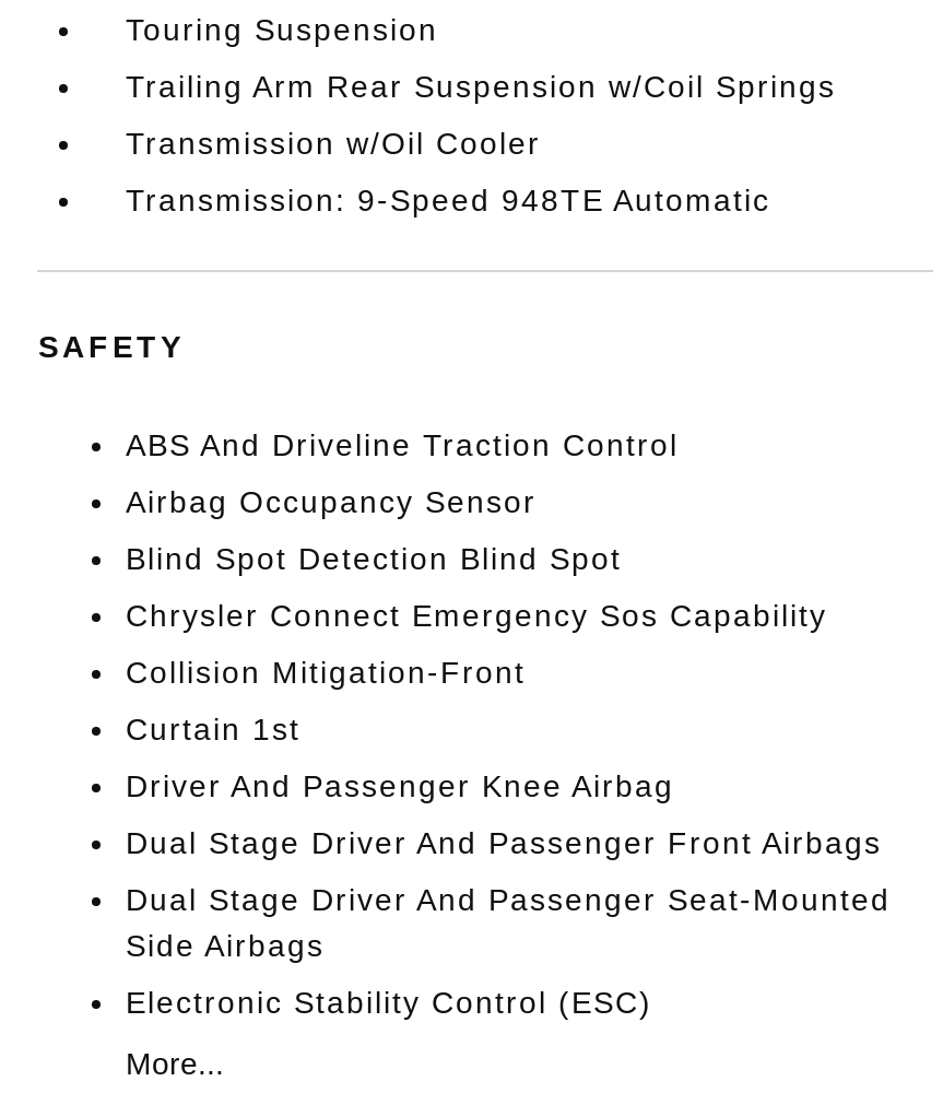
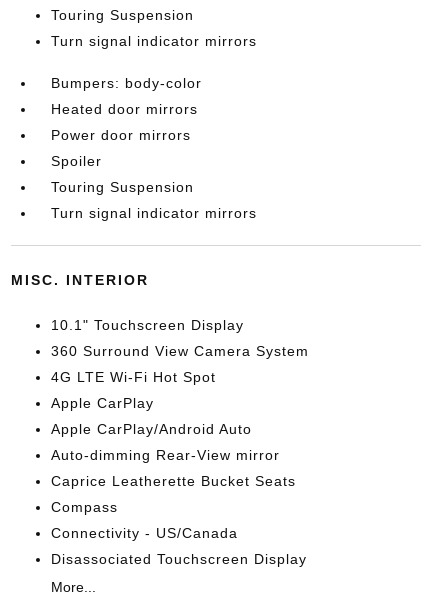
[126,69,836,218] Trailing Arm Rear Suspension w/Coil Springs | Transmission w/Oil Cooler | Transmission: 9-Speed 948TE Automatic -> [51,33,257,221] Turn signal indicator mirrors | Bumpers: body-color | Heated door mirrors | Power door mirrors | Spoiler | Touring Suspension | Turn signal indicator mirrors
[38,329,891,1020] SAFETY | ABS And Driveline Traction Control | Airbag Occupancy Sensor | Blind Spot Detection Blind Spot | Chrysler Connect Emergency Sos Capability | Collision Mitigation-Front | Curtain 1st | Driver And Passenger Knee Airbag | Dual Stage Driver And Passenger Front Airbags | Dual Stage Driver And Passenger Seat-Mounted | Side Airbags | Electronic Stability Control (ESC) -> [11,272,309,567] MISC. INTERIOR | 10.1" Touchscreen Display | 360 Surround View Camera System | 4G LTE Wi-Fi Hot Spot | Apple CarPlay | Apple CarPlay/Android Auto | Auto-dimming Rear-View mirror | Caprice Leatherette Bucket Seats | Compass | Connectivity - US/Canada | Disassociated Touchscreen Display

